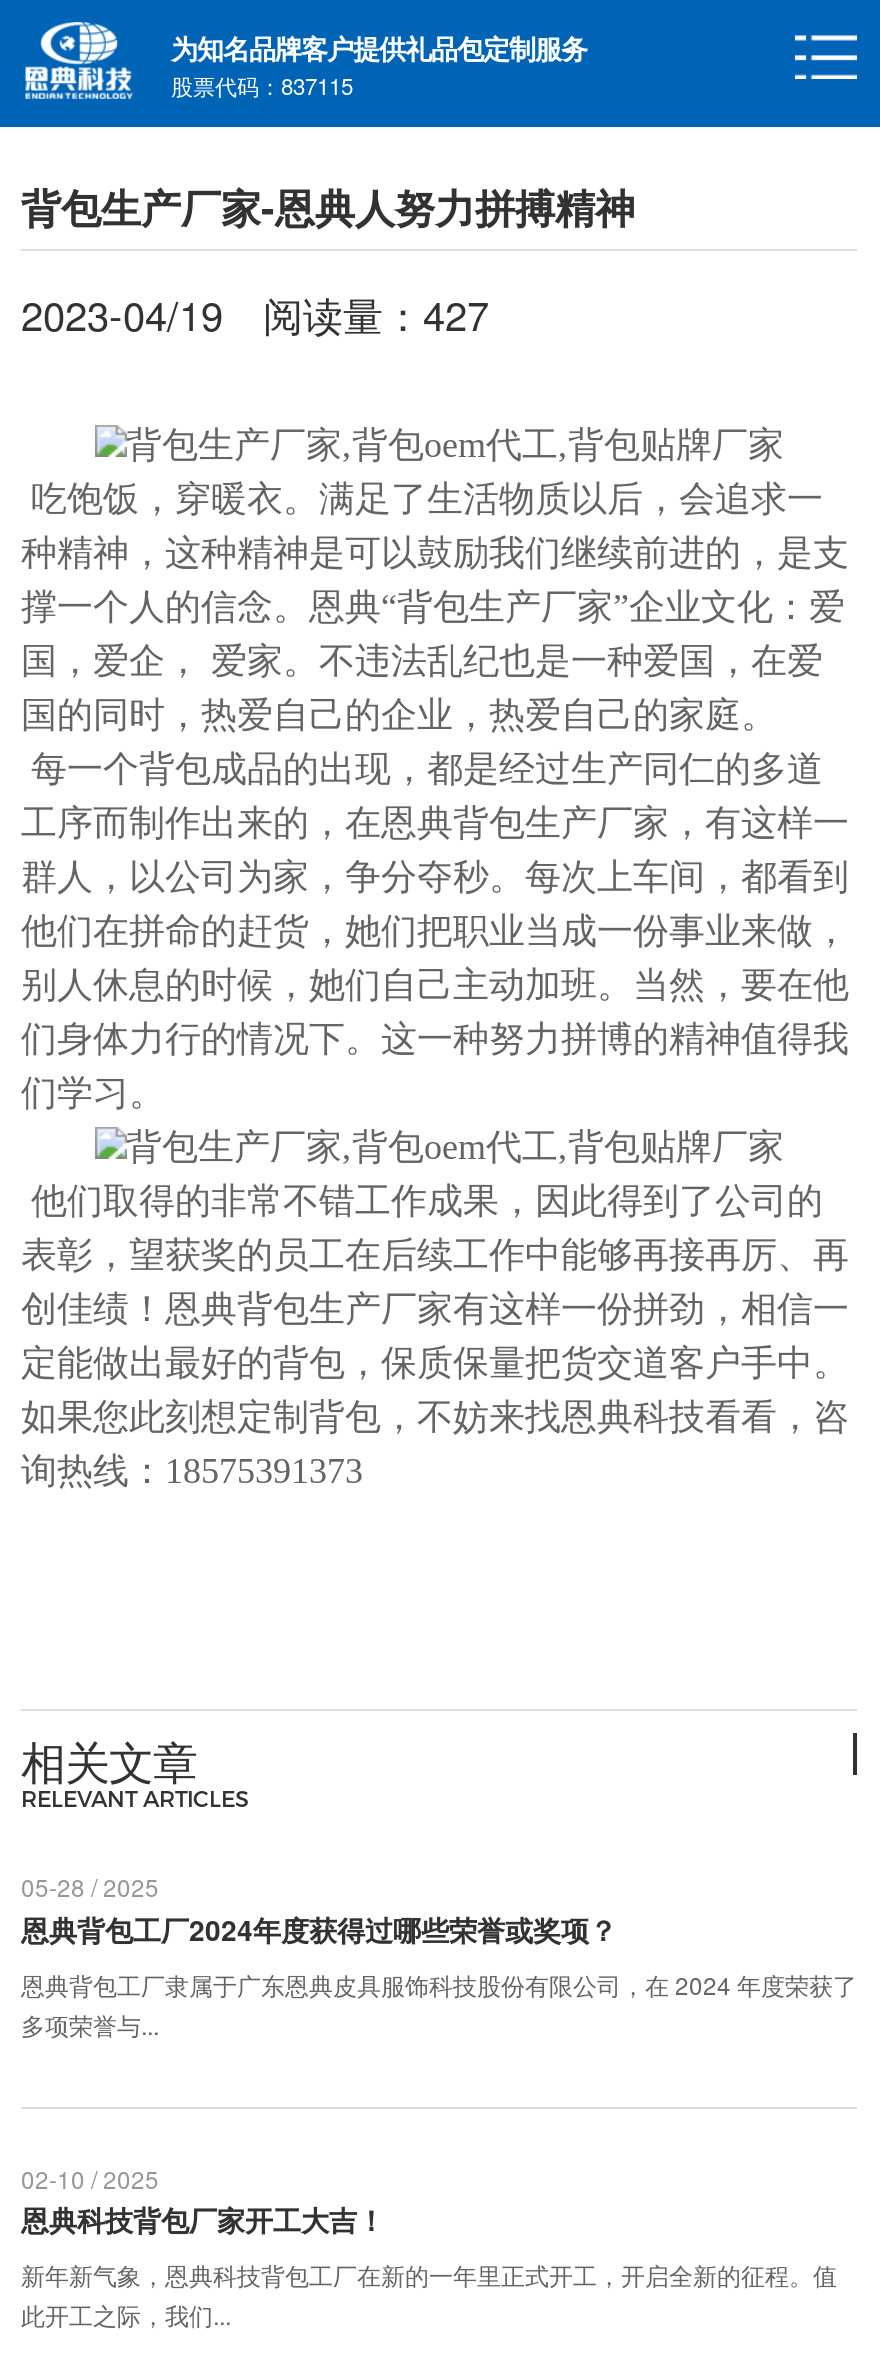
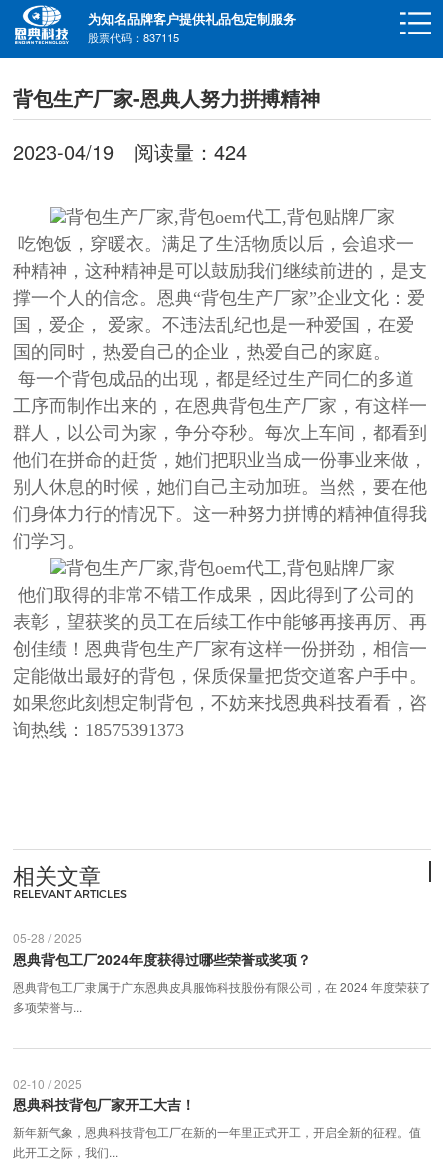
[21,285,489,343] 2023-04/19 阅读量：427 -> [13,137,247,166] 2023-04/19 阅读量：424

